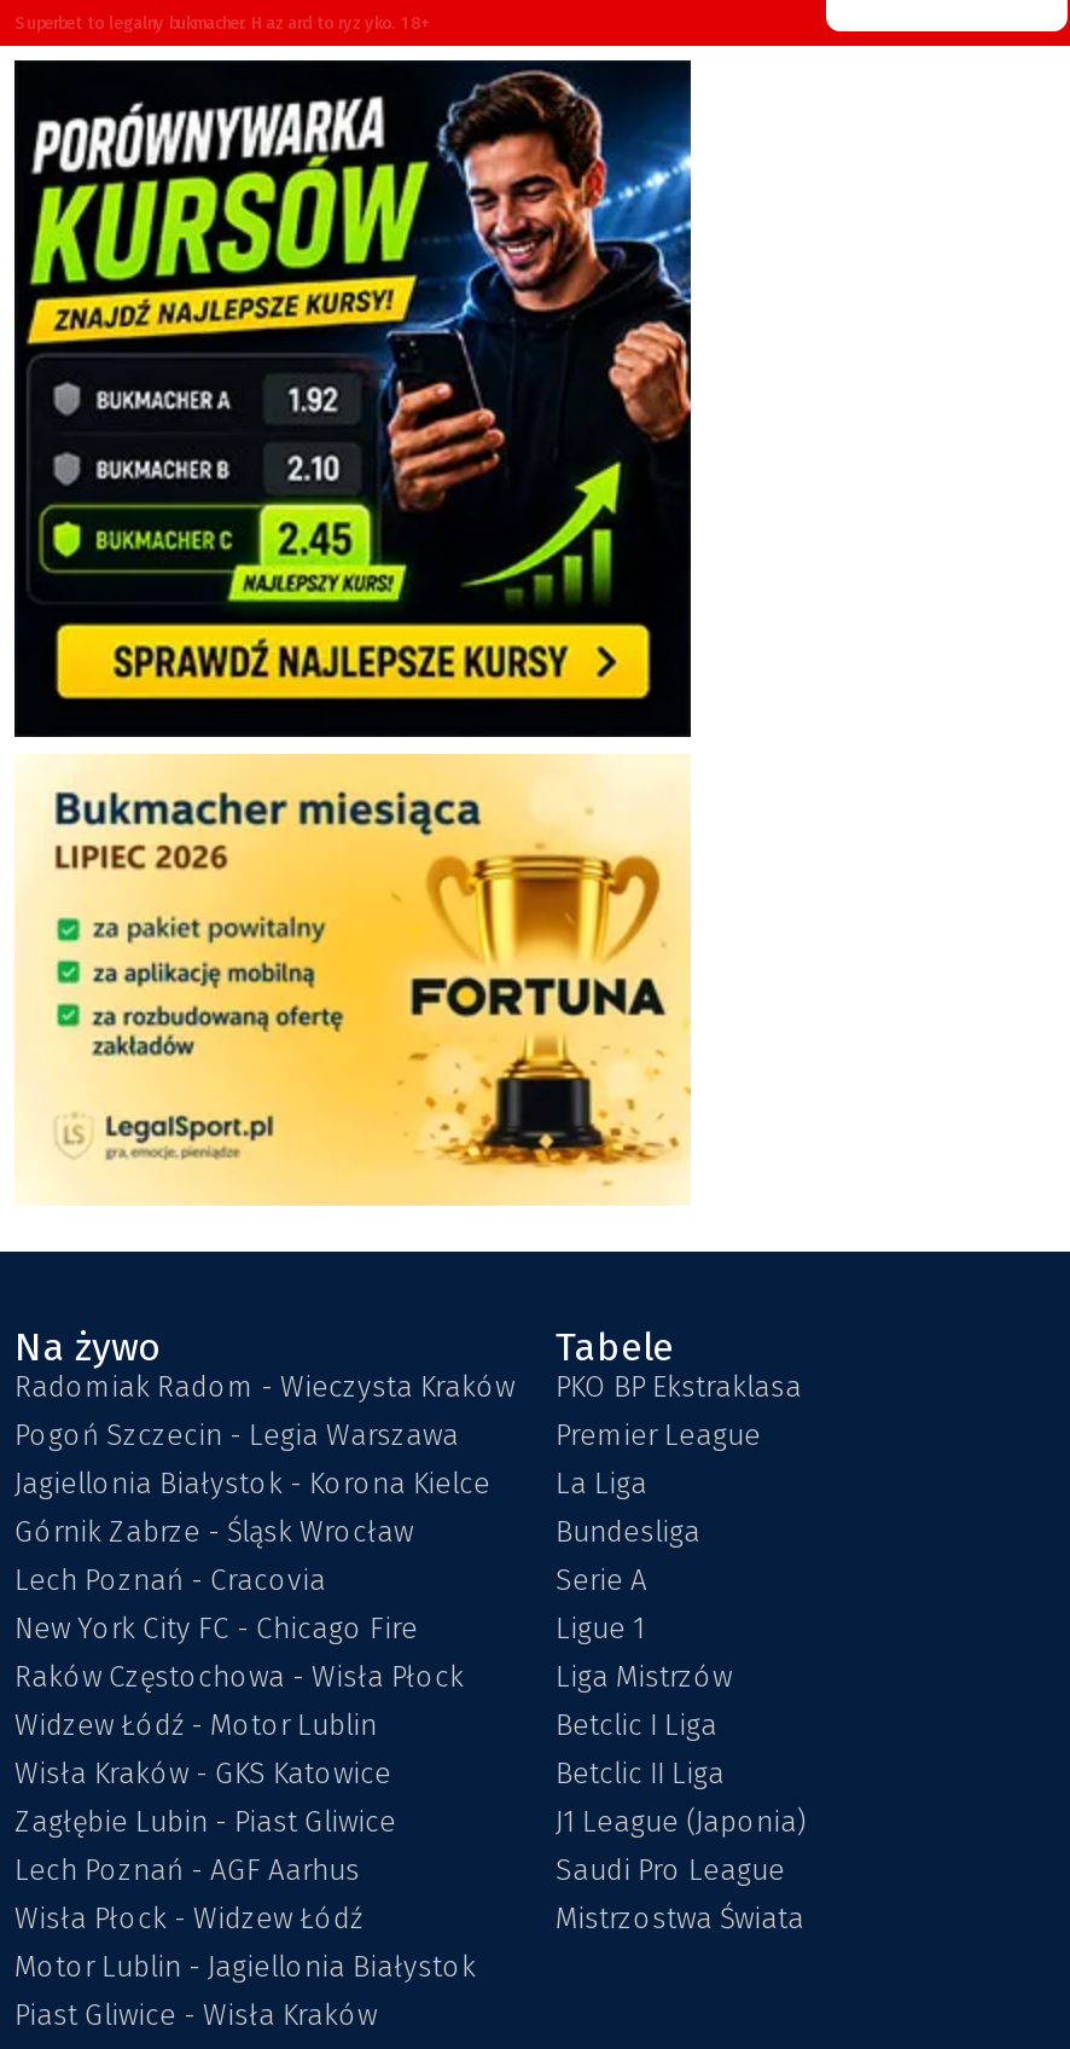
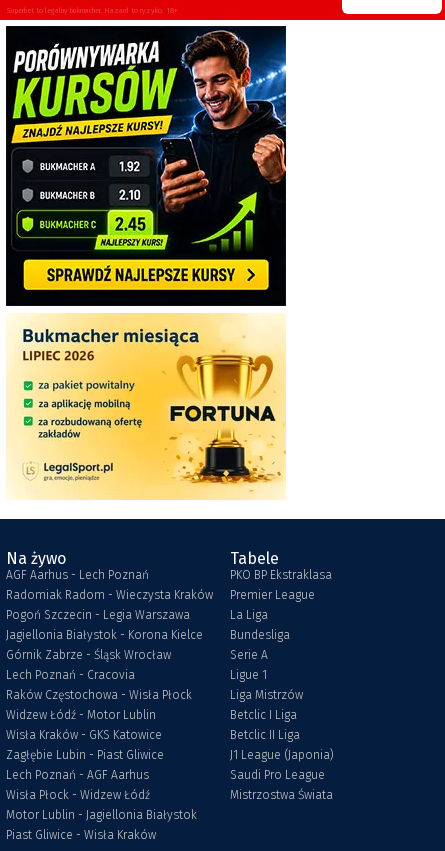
moved [14,1370,514,1597] -> [6,588,213,682]: Radomiak Radom - Wieczysta Kraków | Pogoń Szczecin - Legia Warszawa | Jagiellonia Białystok - Korona Kielce | Górnik Zabrze - Śląsk Wrocław | Lech Poznań - Cracovia
none -> [6,568,149,582] AGF Aarhus - Lech Poznań
[14,1612,418,1645] New York City FC - Chicago Fire -> none

